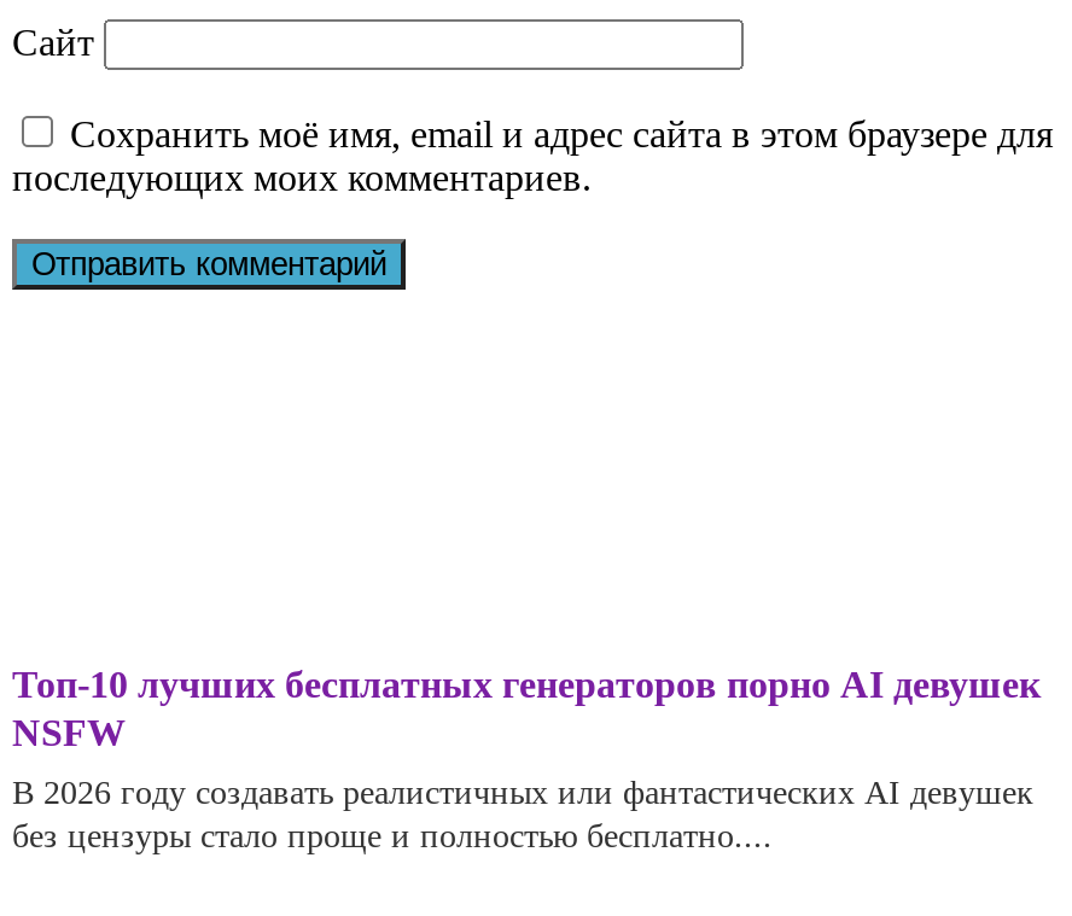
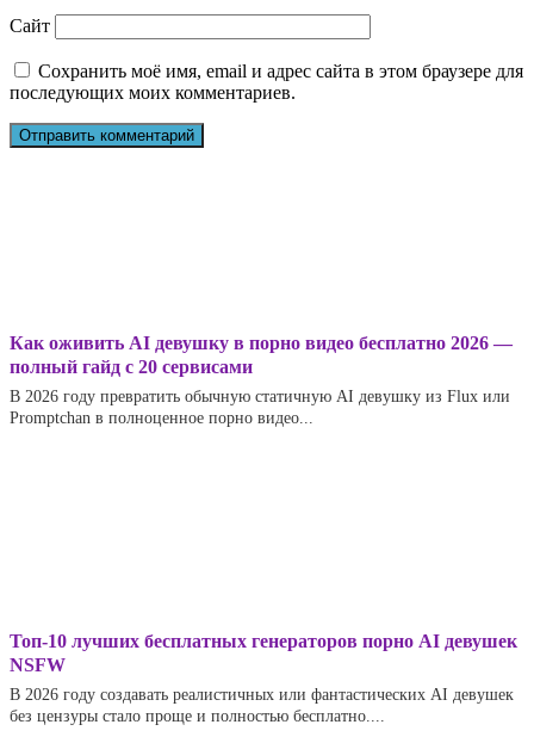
none -> [10,333,513,427] Как оживить AI девушку в порно видео бесплатно 2026 — | полный гайд с 20 сервисами | В 2026 году превратить обычную статичную AI девушку из Flux или | Promptchan в полноценное порно видео...

